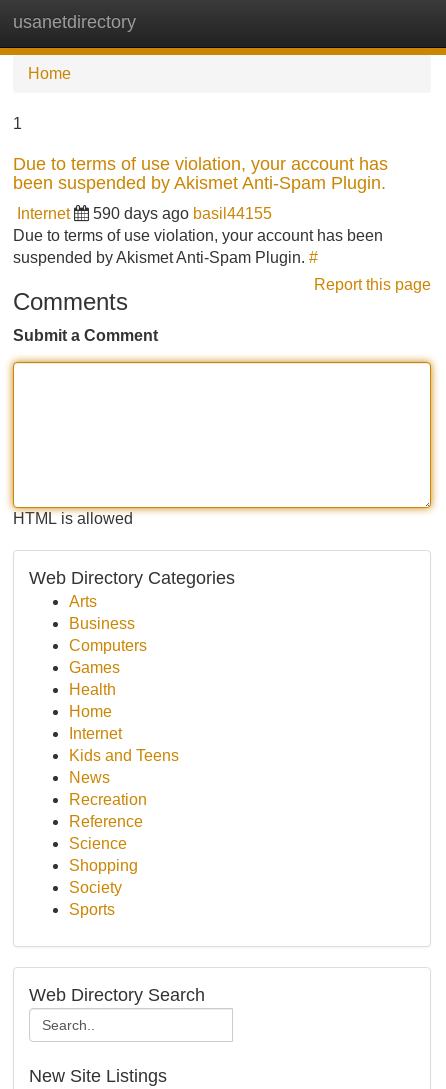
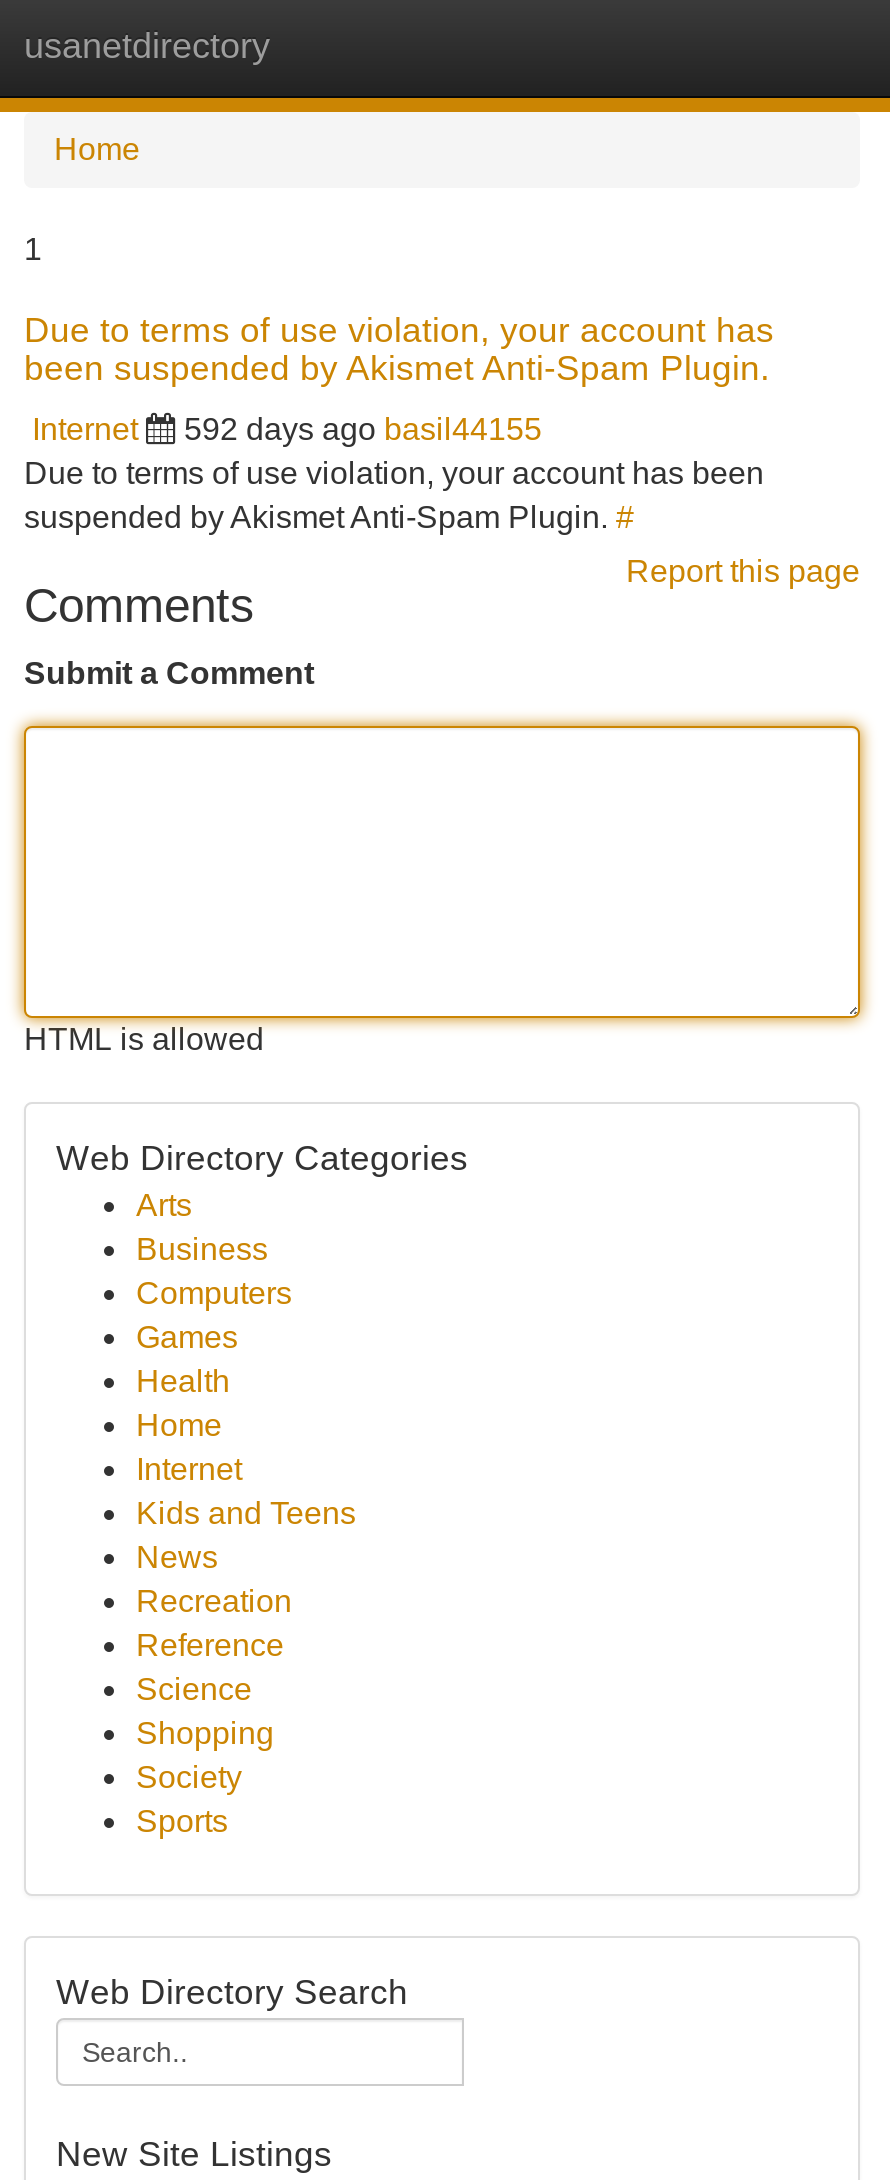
[93,205,272,222] 590 days ago basil44155 -> [184,412,542,446] 592 days ago basil44155

